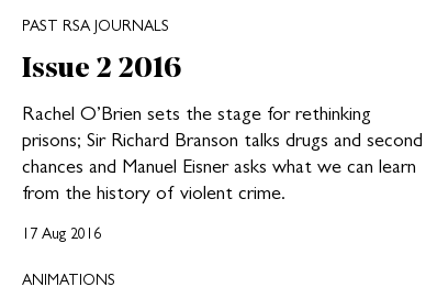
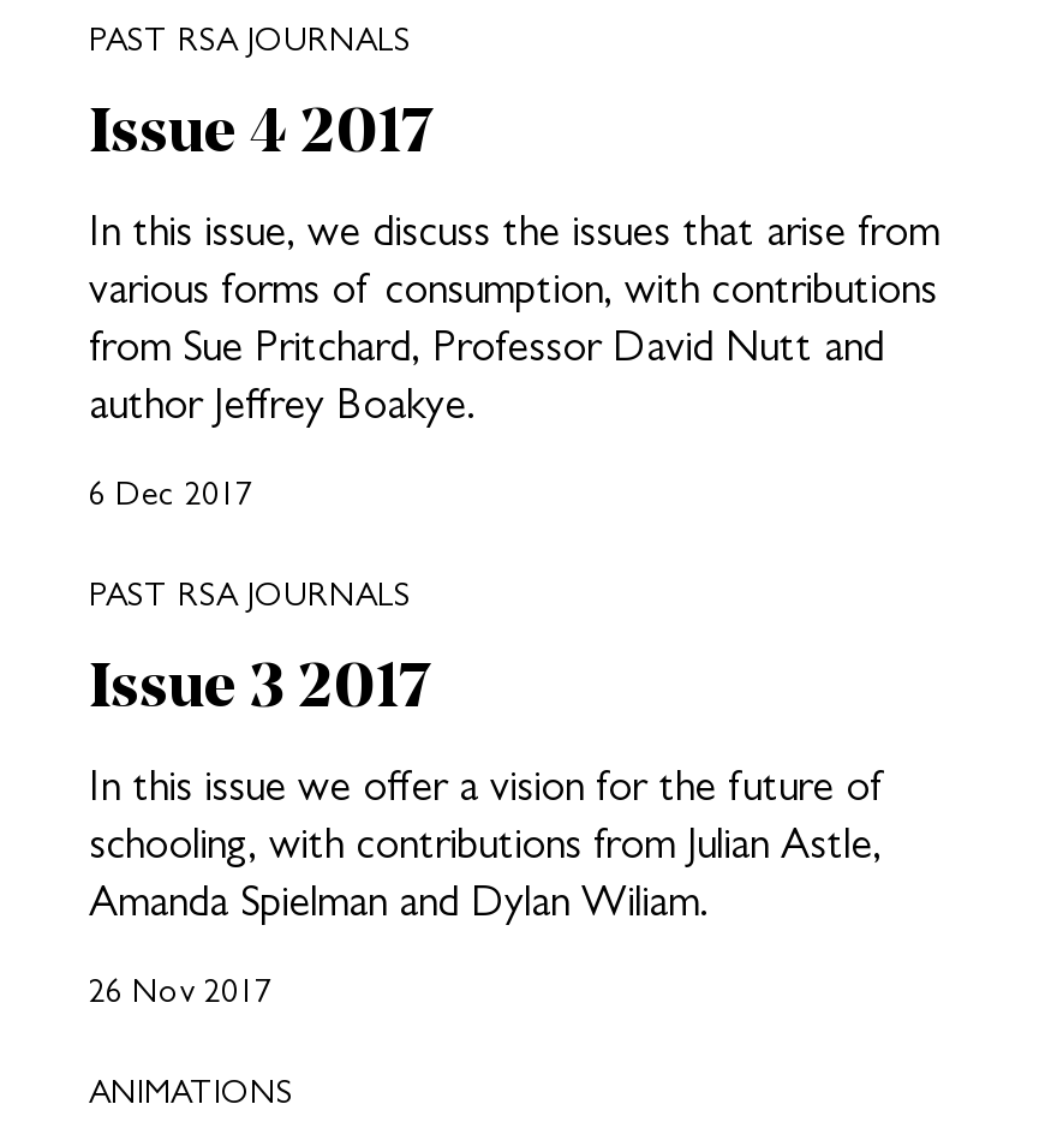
[22,49,423,241] Issue 2 2016 | Rachel O’Brien sets the stage for rethinking | prisons; Sir Richard Branson talks drugs and second | chances and Manuel Eisner asks what we can learn | from the history of violent crime. | 17 Aug 2016 -> [89,90,939,1008] Issue 4 2017 | In this issue, we discuss the issues that arise from | various forms of consumption, with contributions | from Sue Pritchard, Professor David Nutt and | author Jeffrey Boakye. | 6 Dec 2017 | PAST RSA JOURNALS | Issue 3 2017 | In this issue we offer a vision for the future of | schooling, with contributions from Julian Astle, | Amanda Spielman and Dylan Wiliam. | 26 Nov 2017

